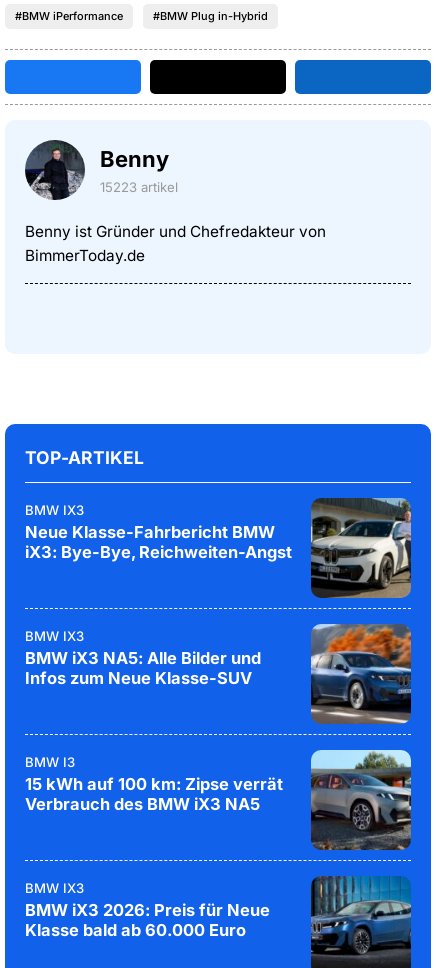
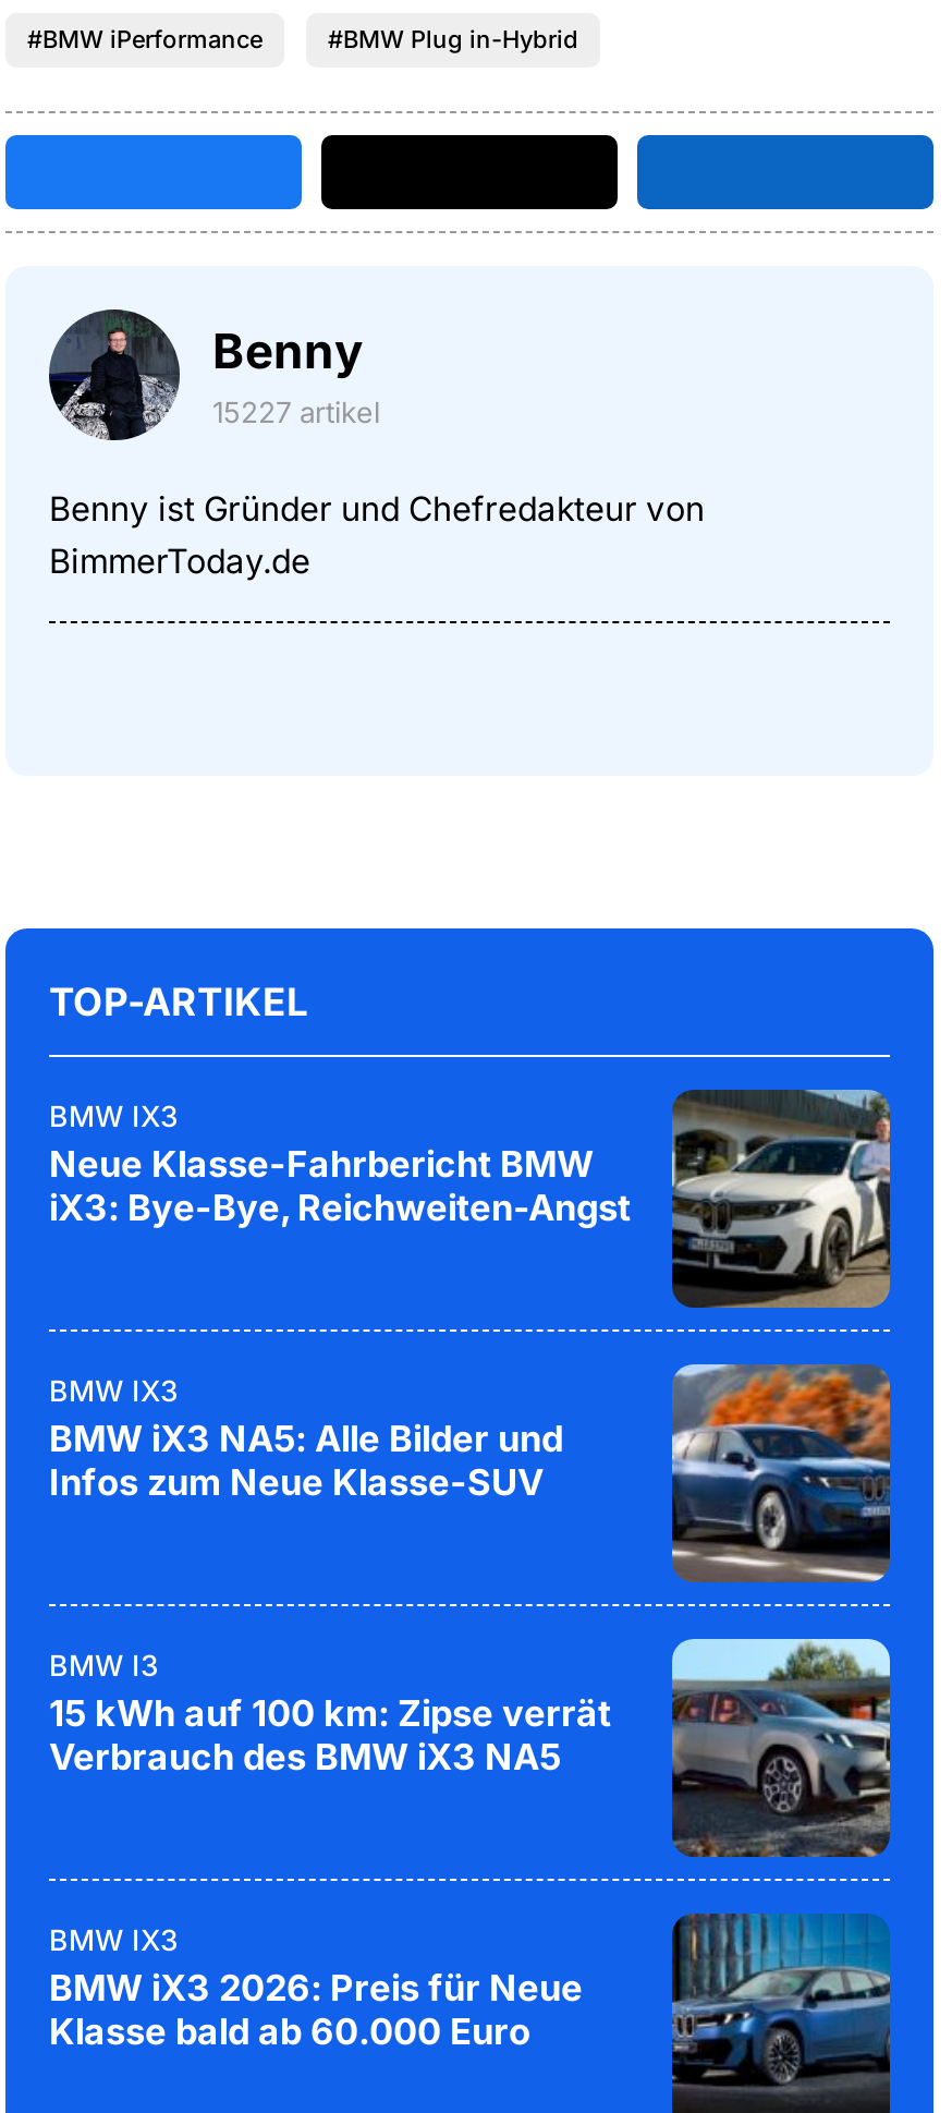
[100,179,178,195] 15223 artikel -> [212,394,380,429] 15227 artikel

